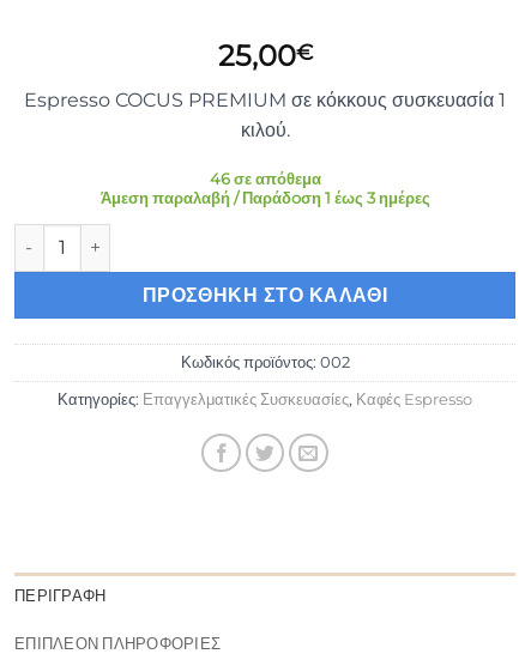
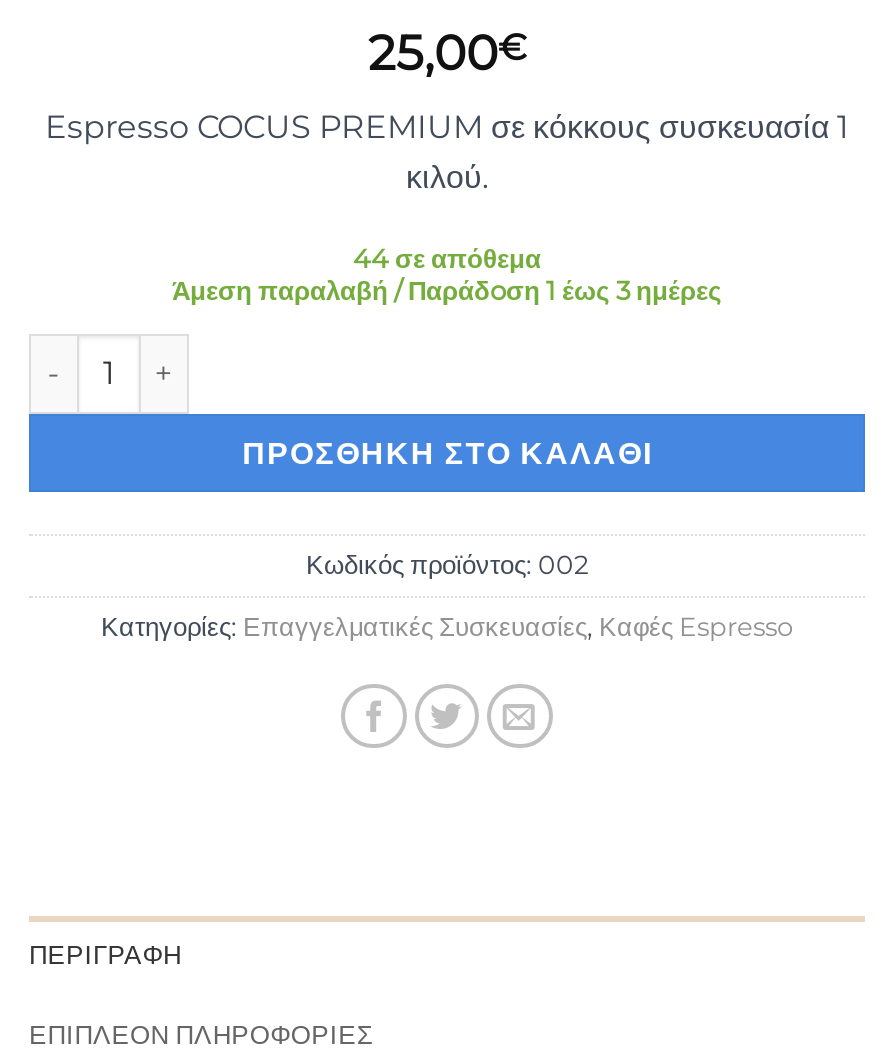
[209,170,321,188] 46 σε απόθεμα -> [353,244,541,274] 44 σε απόθεμα

